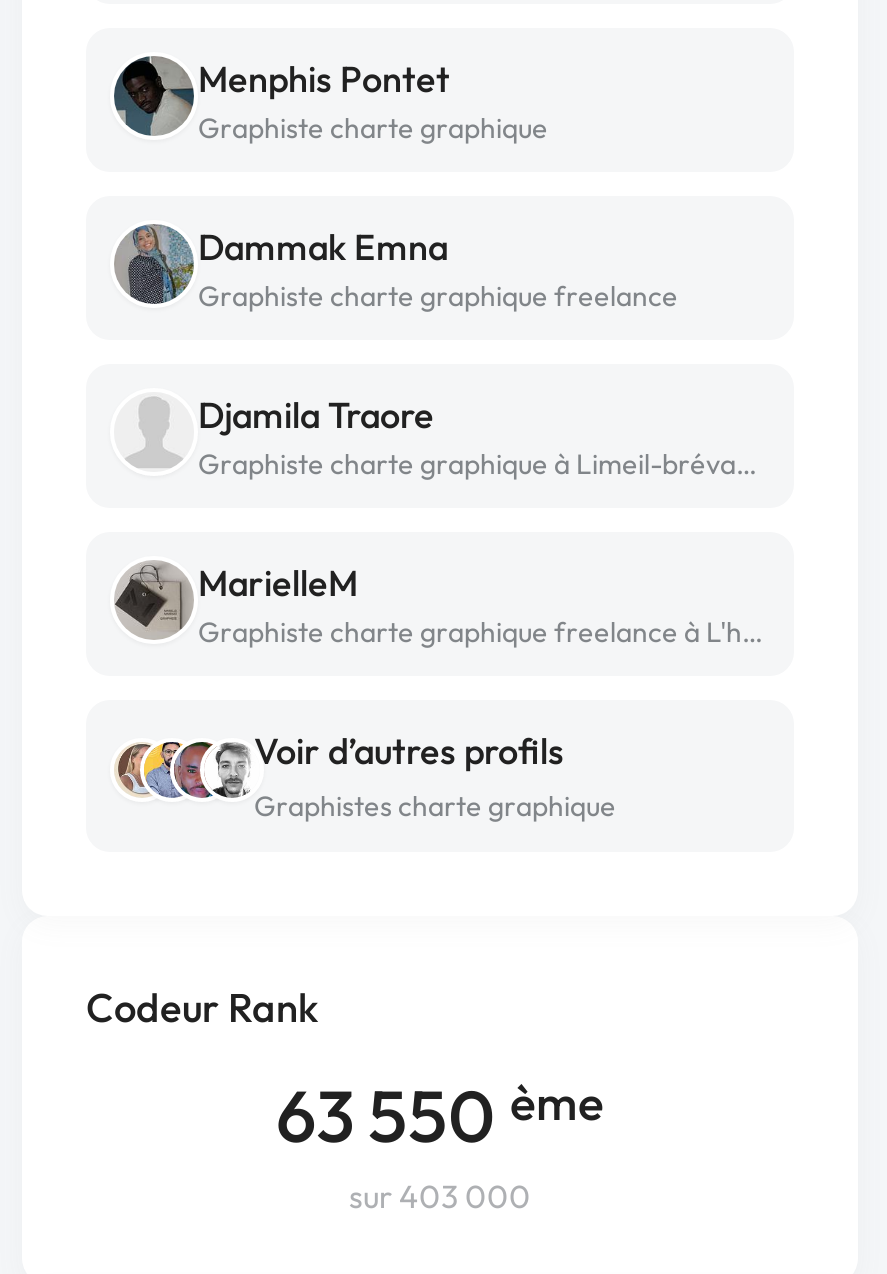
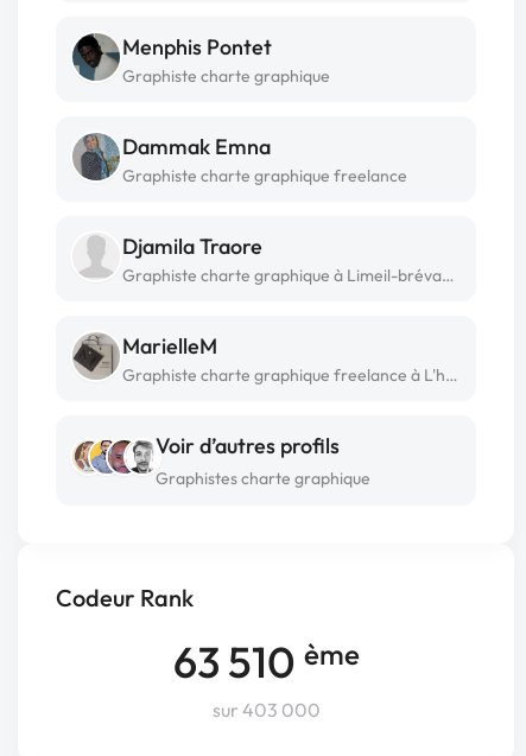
[276,1070,604,1160] 63 550 ème -> [173,635,359,688] 63 510 ème

